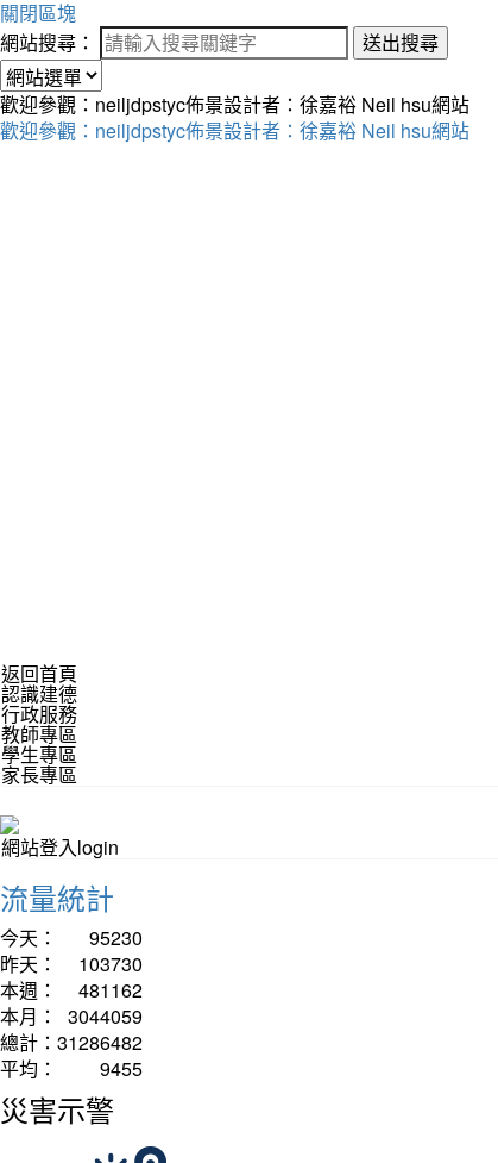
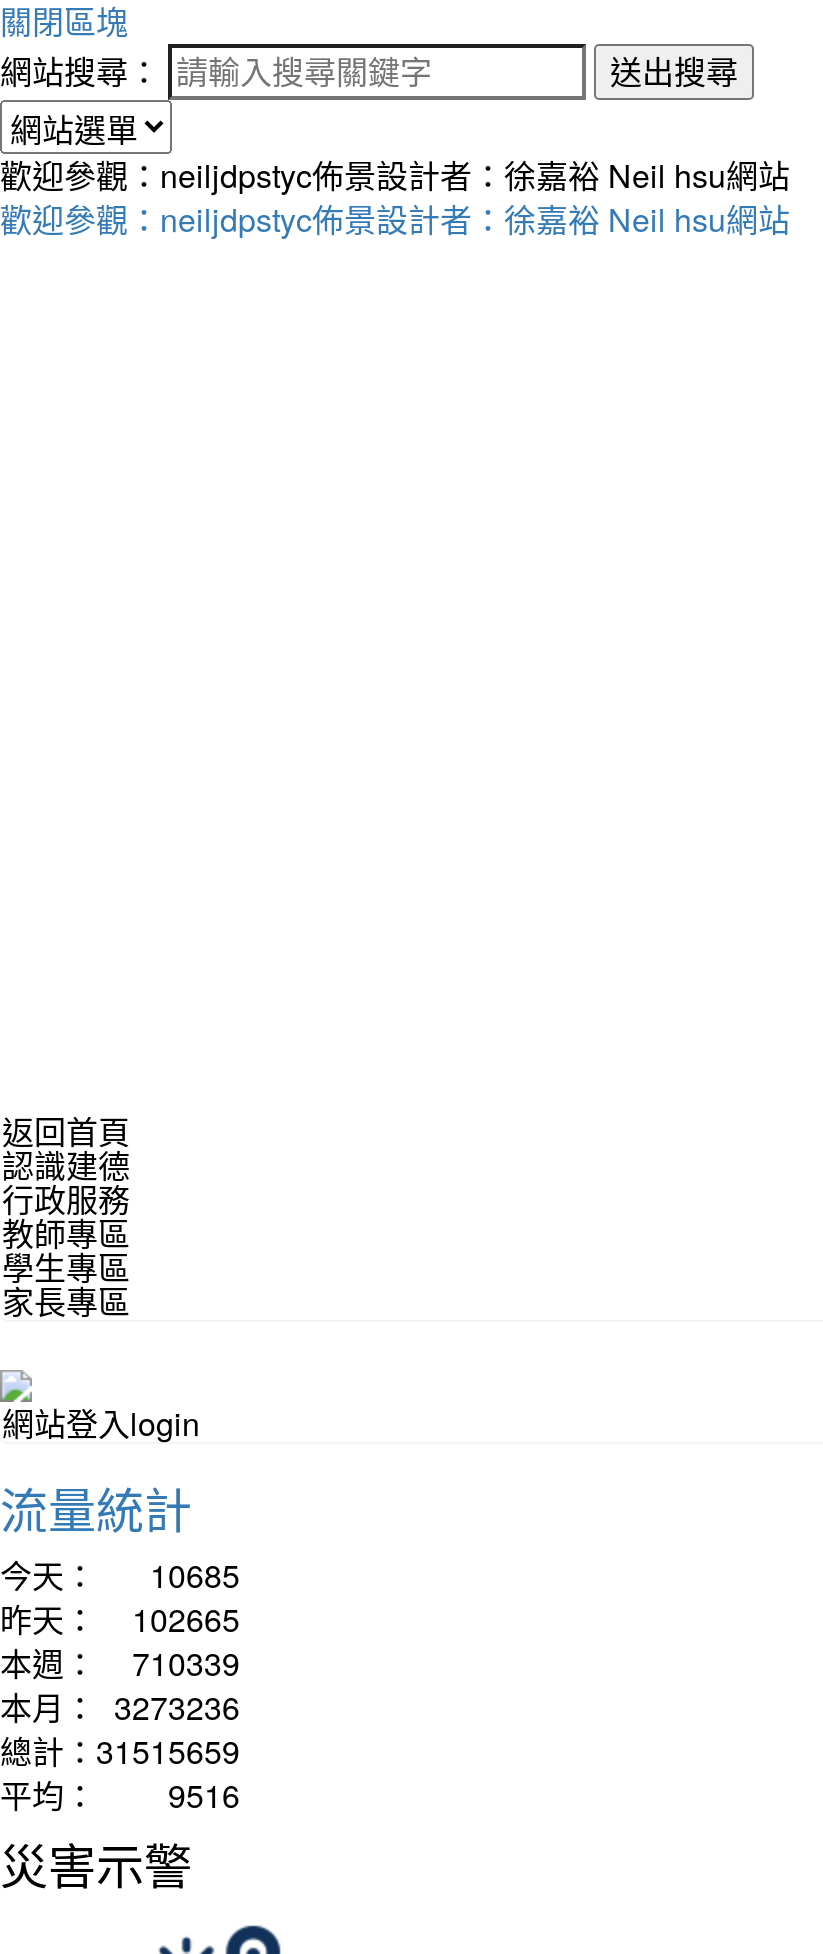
[0,924,143,951] 今天： 95230 -> [0,1552,240,1598] 今天： 10685
[0,950,143,977] 昨天： 103730 -> [0,1596,240,1642] 昨天： 102665
[0,976,143,1003] 本週： 481162 -> [0,1640,240,1686] 本週： 710339
[0,1002,143,1030] 本月： 3044059 -> [0,1684,240,1730] 本月： 3273236
[0,1028,143,1056] 總計：31286482 -> [0,1728,240,1774] 總計：31515659
[0,1055,143,1082] 平均： 9455 -> [0,1772,240,1818] 平均： 9516

